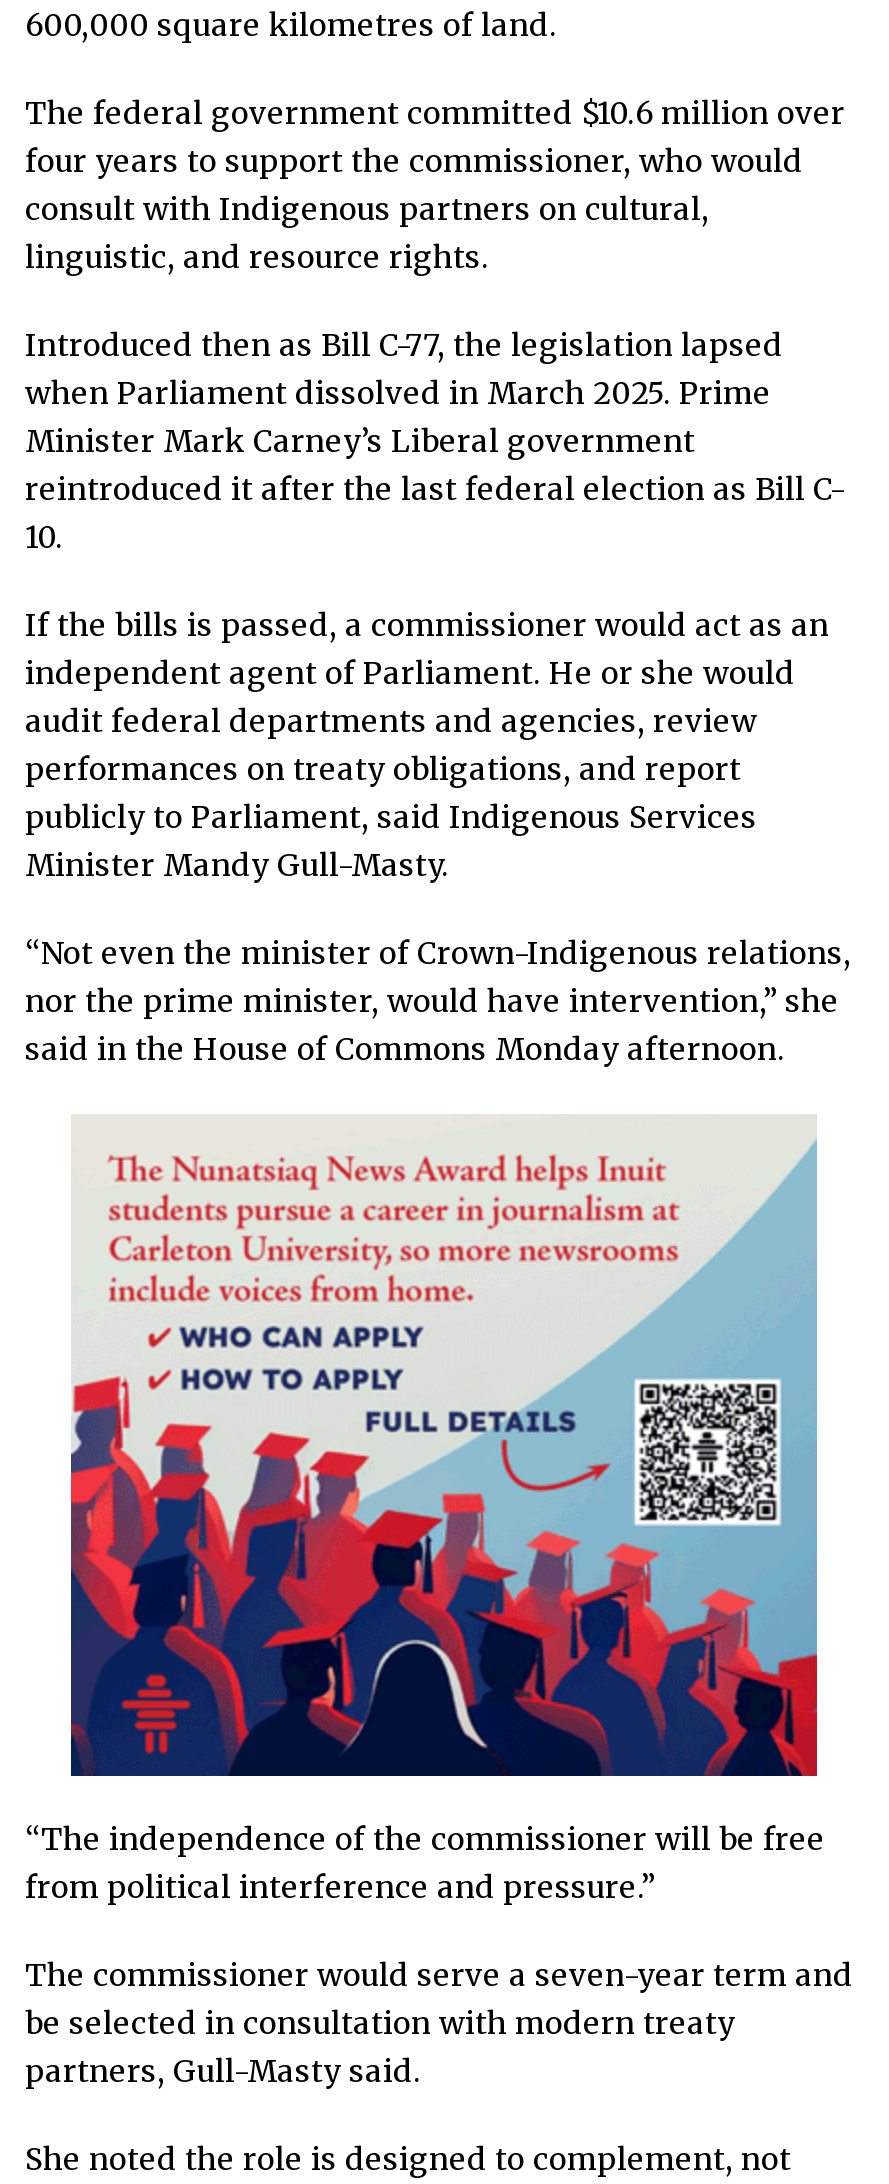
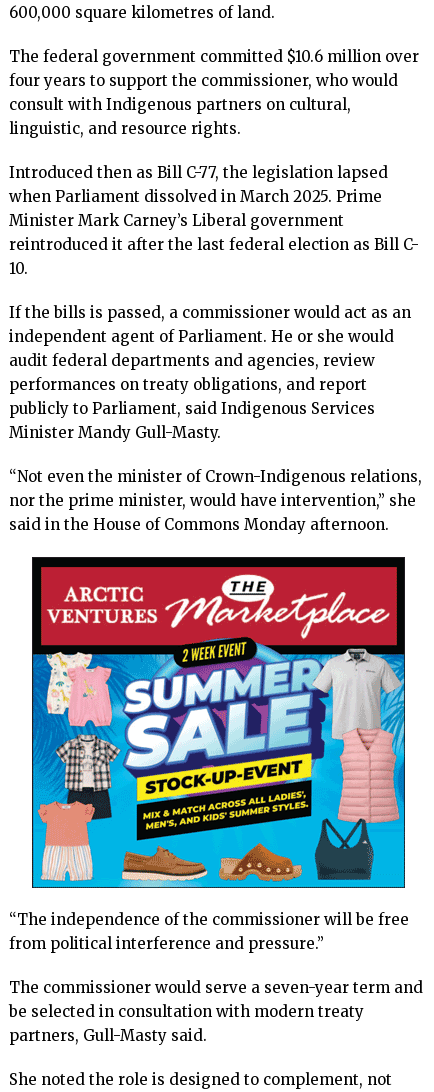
[69,1114,819,1778] [image] -> [31,556,406,889] [image]

